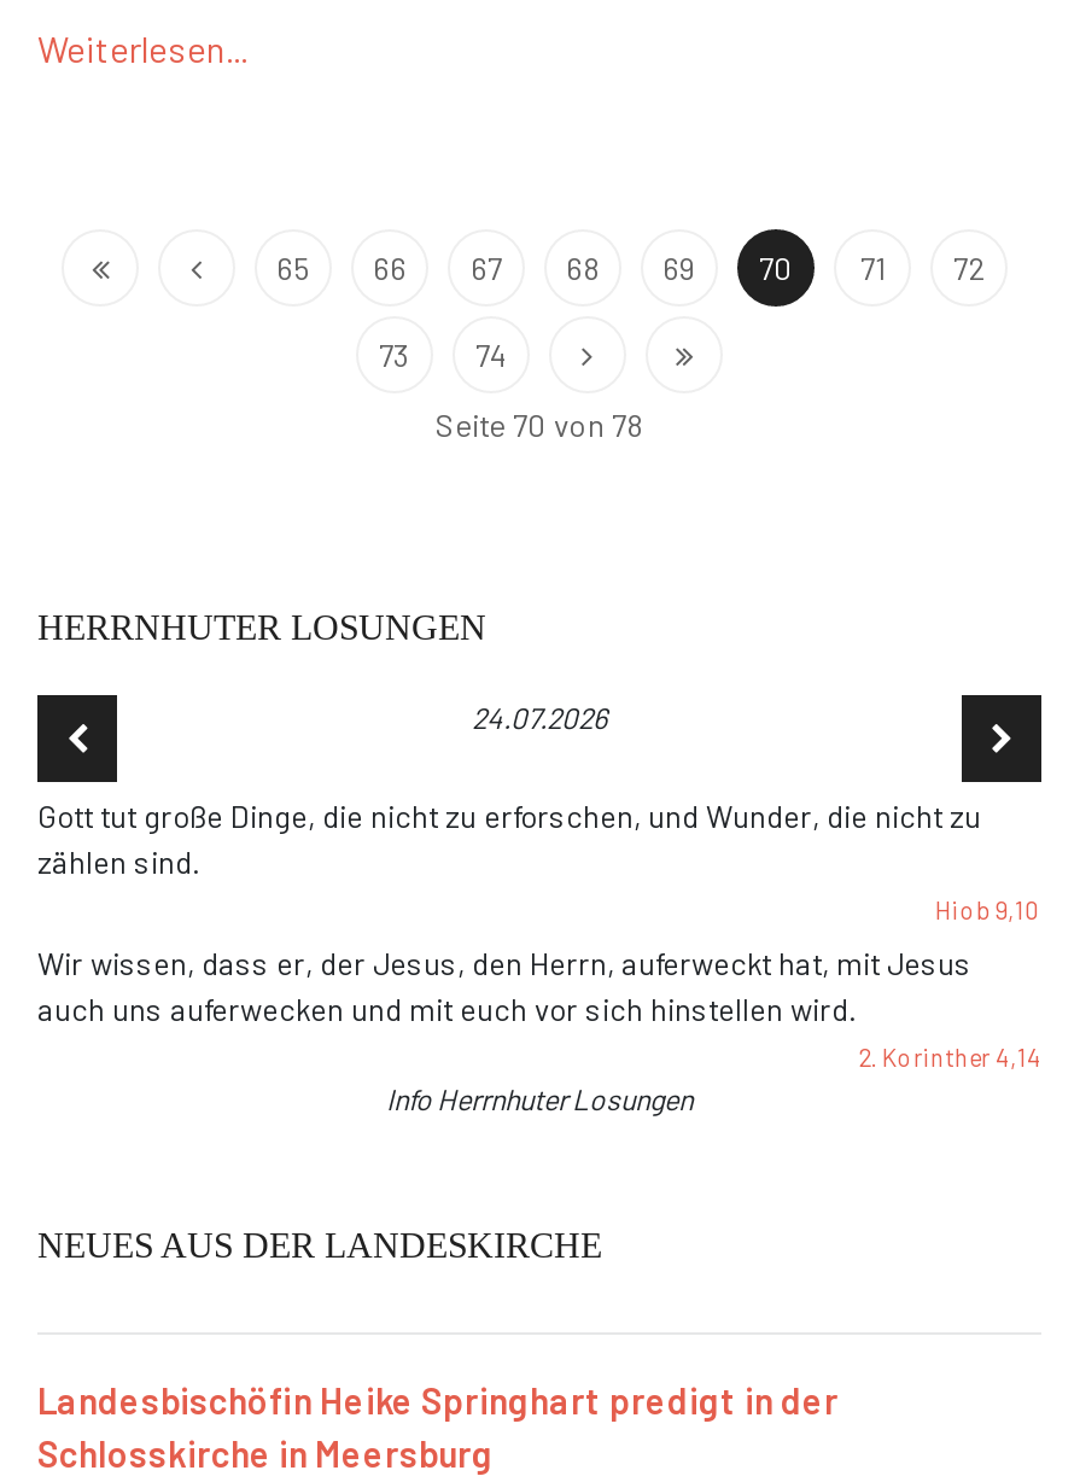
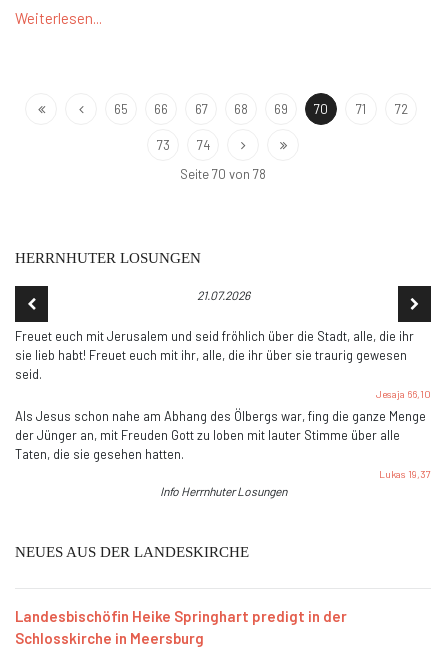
[472,700,607,734] 24.07.2026 -> [196,288,249,302] 21.07.2026
[37,797,1041,925] Gott tut große Dinge, die nicht zu erforschen, und Wunder, die nicht zu | zählen sind. | Hiob 9,10 -> [15,328,431,400] Freuet euch mit Jerusalem und seid fröhlich über die Stadt, alle, die ihr | sie lieb habt! Freuet euch mit ihr, alle, die ihr über sie traurig gewesen | seid. | Jesaja 66,10
[37,944,1041,1072] Wir wissen, dass er, der Jesus, den Herrn, auferweckt hat, mit Jesus | auch uns auferwecken und mit euch vor sich hinstellen wird. | 2. Korinther 4,14 -> [15,408,431,480] Als Jesus schon nahe am Abhang des Ölbergs war, fing die ganze Menge | der Jünger an, mit Freuden Gott zu loben mit lauter Stimme über alle | Taten, die sie gesehen hatten. | Lukas 19,37

